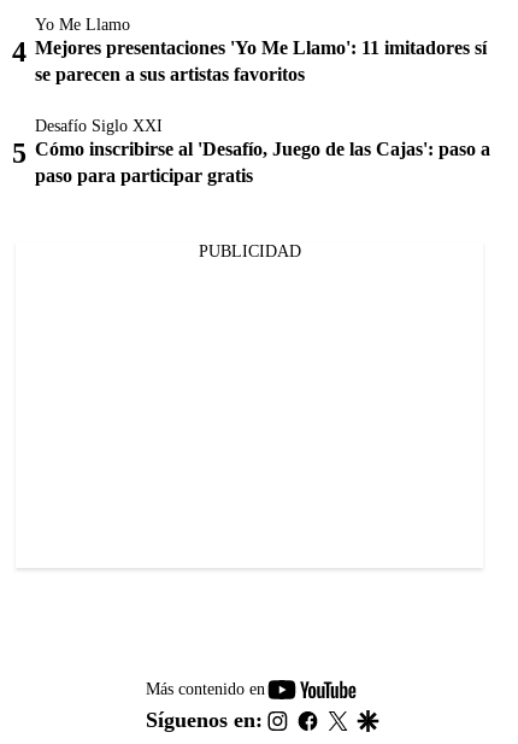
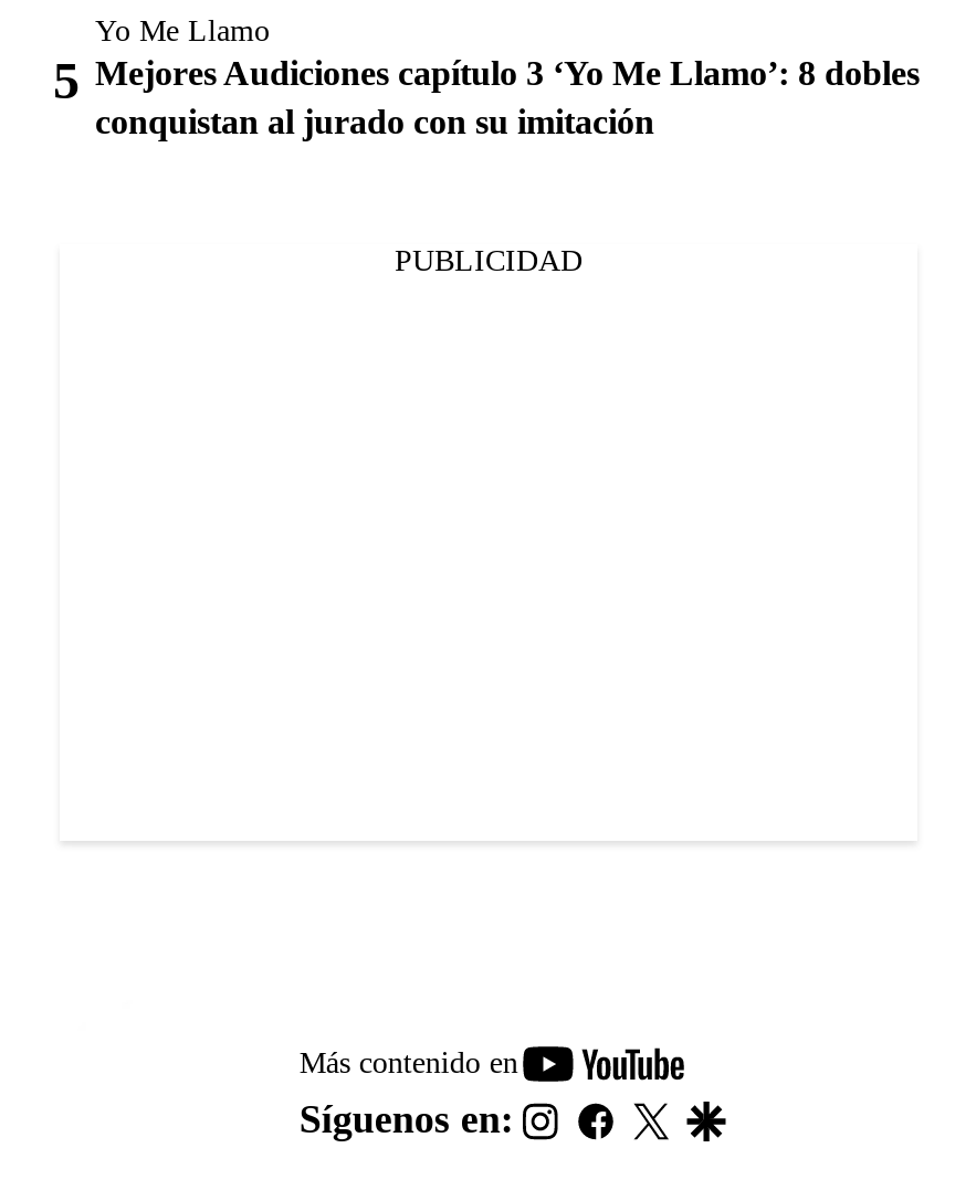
[35,37,490,186] Mejores presentaciones 'Yo Me Llamo': 11 imitadores sí | se parecen a sus artistas favoritos | Desafío Siglo XXI | Cómo inscribirse al 'Desafío, Juego de las Cajas': paso a | paso para participar gratis -> [95,54,920,140] Mejores Audiciones capítulo 3 ‘Yo Me Llamo’: 8 dobles | conquistan al jurado con su imitación

